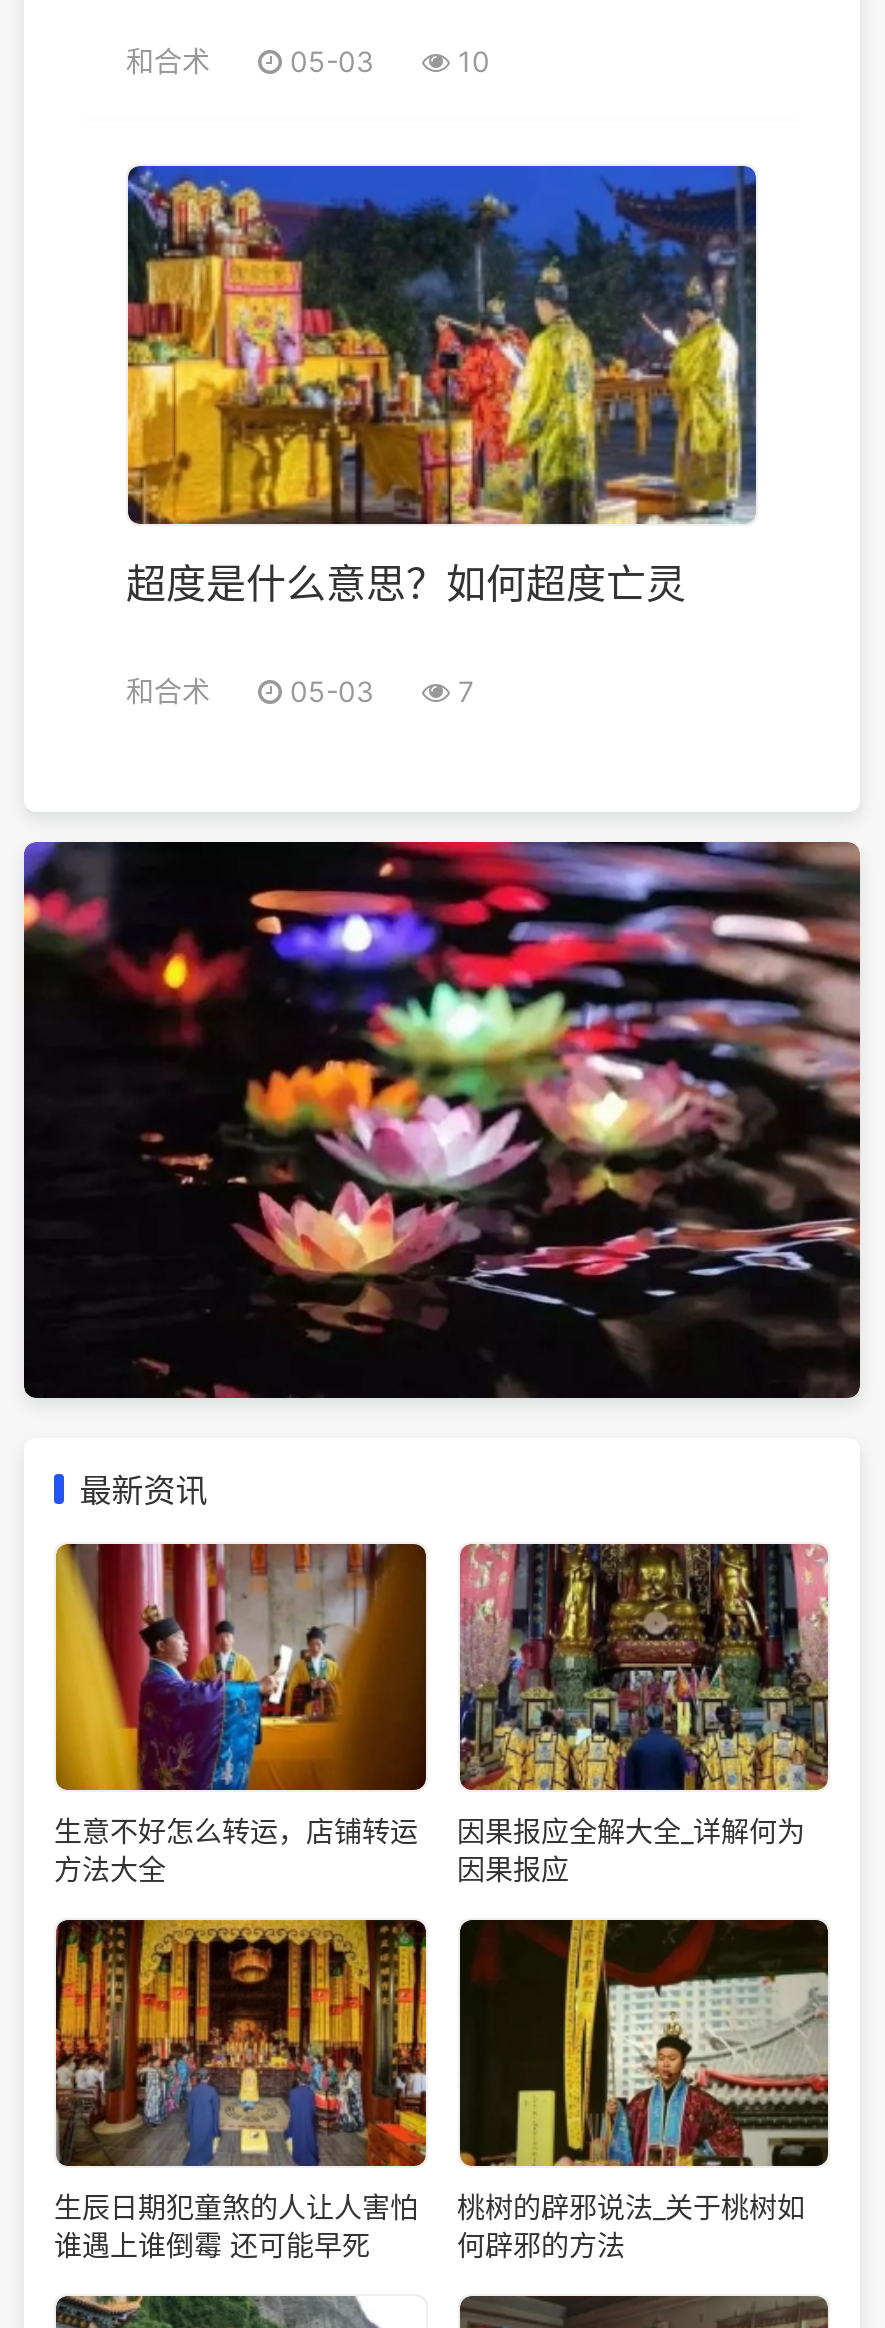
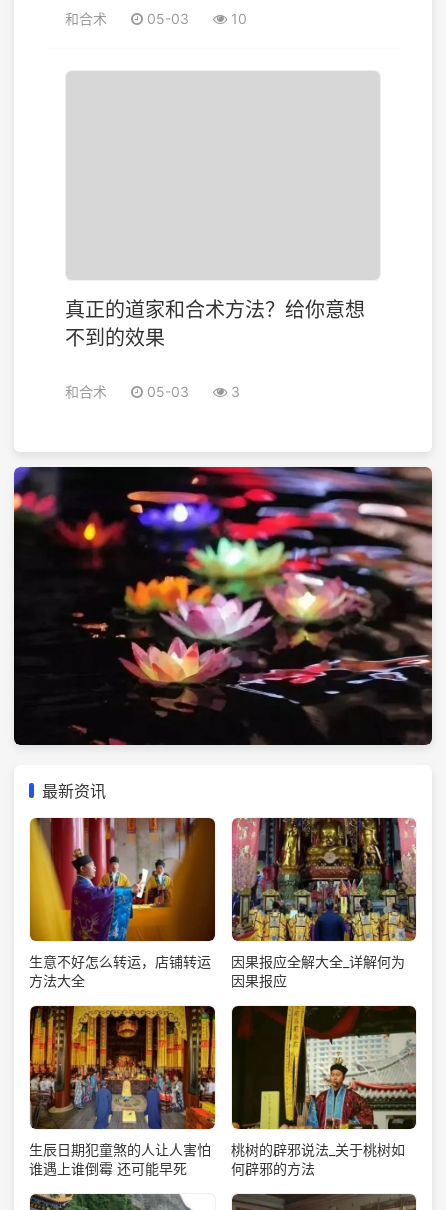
[126,165,758,491] [image] -> none
[126,560,686,608] 超度是什么意思？如何超度亡灵 -> [65,298,365,350] 真正的道家和合术方法？给你意想 | 不到的效果
[282,674,474,708] 05-03 7 -> [143,383,240,400] 05-03 3

